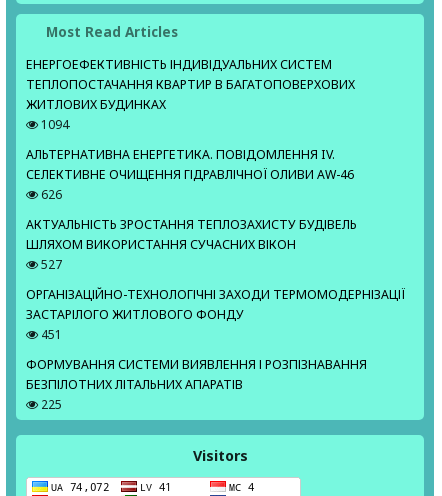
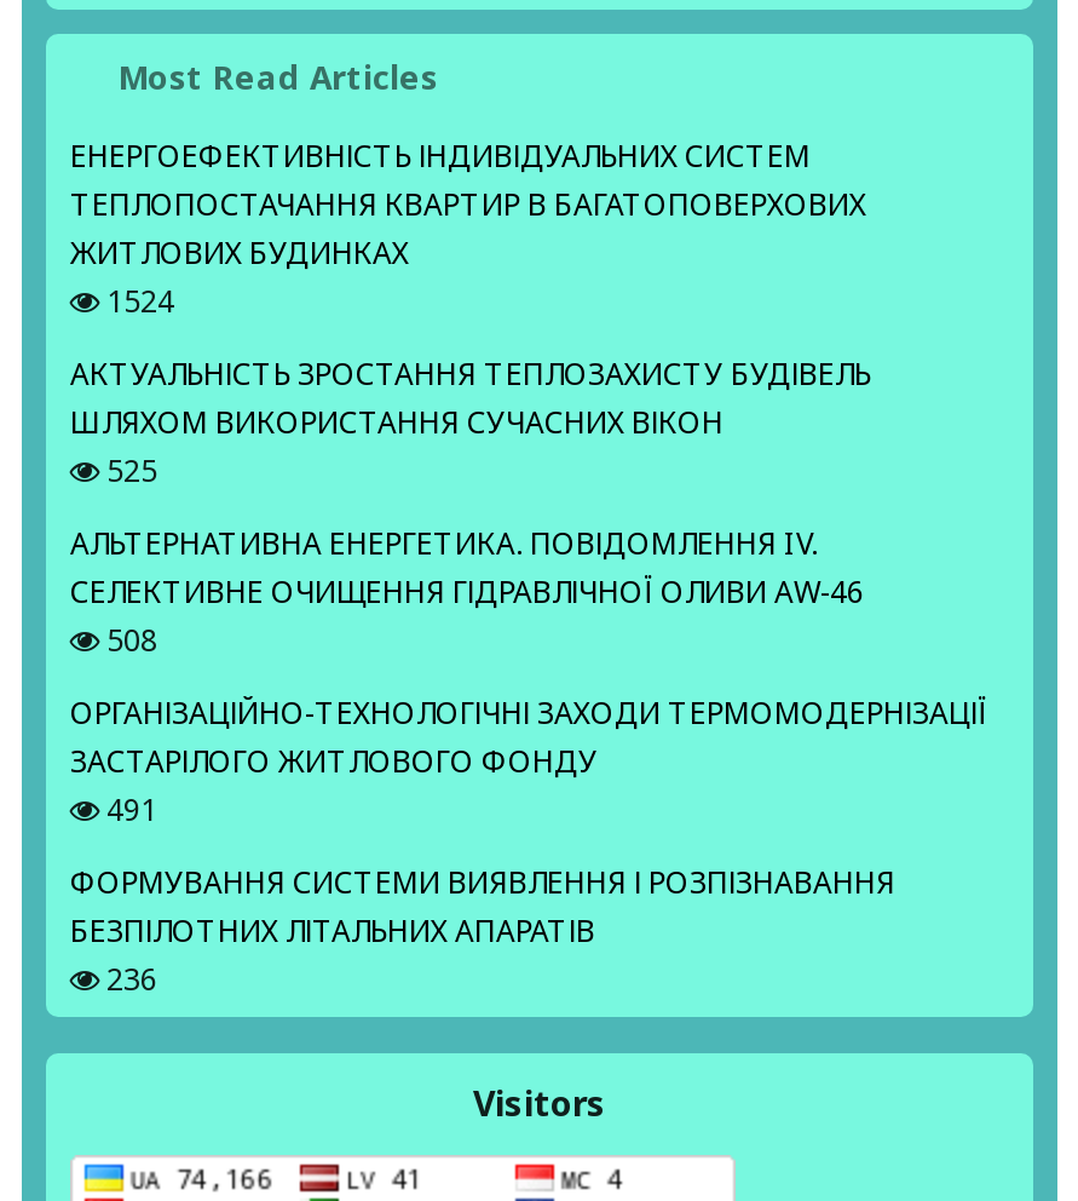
[38,116,69,133] 1094 -> [99,282,174,493] 1524 | 525
moved [26,146,354,183] -> [70,524,864,614]: АЛЬТЕРНАТИВНА ЕНЕРГЕТИКА. ПОВІДОМЛЕННЯ IV. | СЕЛЕКТИВНЕ ОЧИЩЕННЯ ГІДРАВЛІЧНОЇ ОЛИВИ AW-46
[38,186,62,273] 626 | 527 -> [99,621,157,662] 508
moved [26,216,357,253] -> [70,354,871,444]: АКТУАЛЬНІСТЬ ЗРОСТАННЯ ТЕПЛОЗАХИСТУ БУДІВЕЛЬ | ШЛЯХОМ ВИКОРИСТАННЯ СУЧАСНИХ ВІКОН
[38,326,62,343] 451 -> [99,790,157,831] 491
[38,396,62,413] 225 -> [99,960,157,1001] 236

